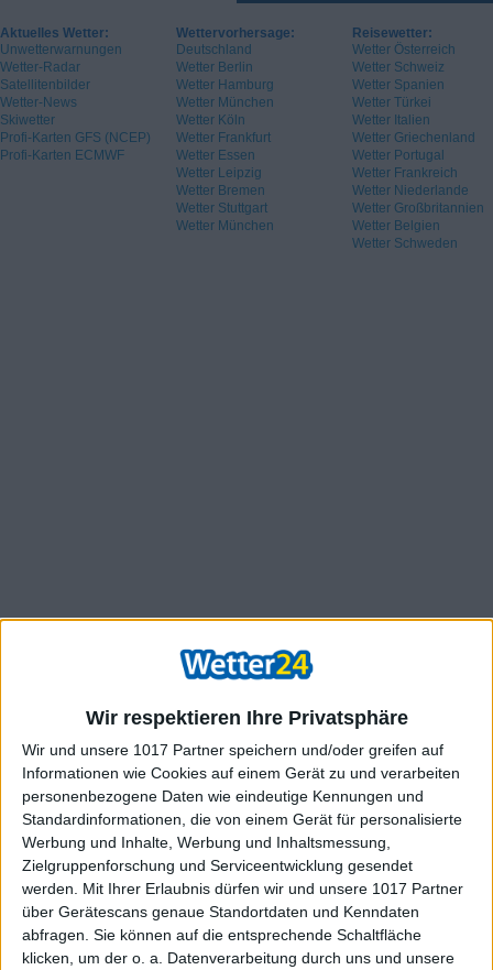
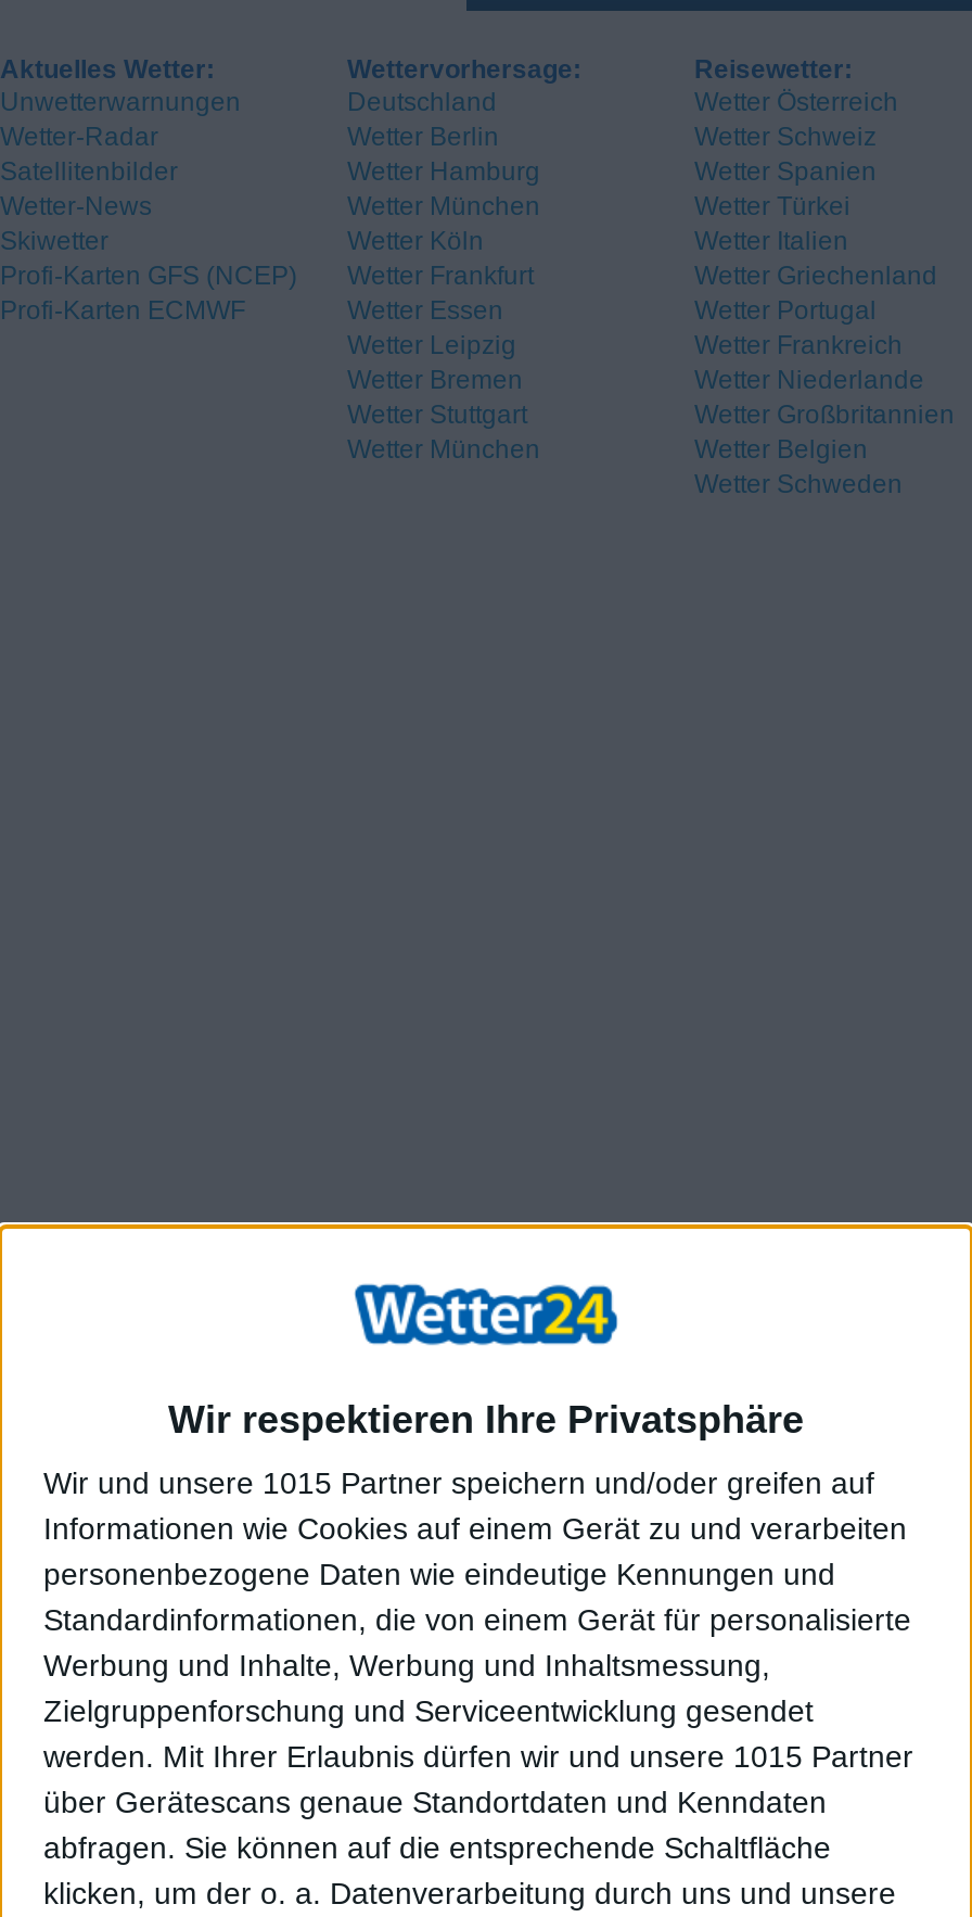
[22,741,443,758] Wir und unsere 1017 Partner speichern und/oder greifen auf -> [43,1465,874,1499] Wir und unsere 1015 Partner speichern und/oder greifen auf
[22,879,463,897] werden. Mit Ihrer Erlaubnis dürfen wir und unsere 1017 Partner -> [43,1738,913,1773] werden. Mit Ihrer Erlaubnis dürfen wir und unsere 1015 Partner

